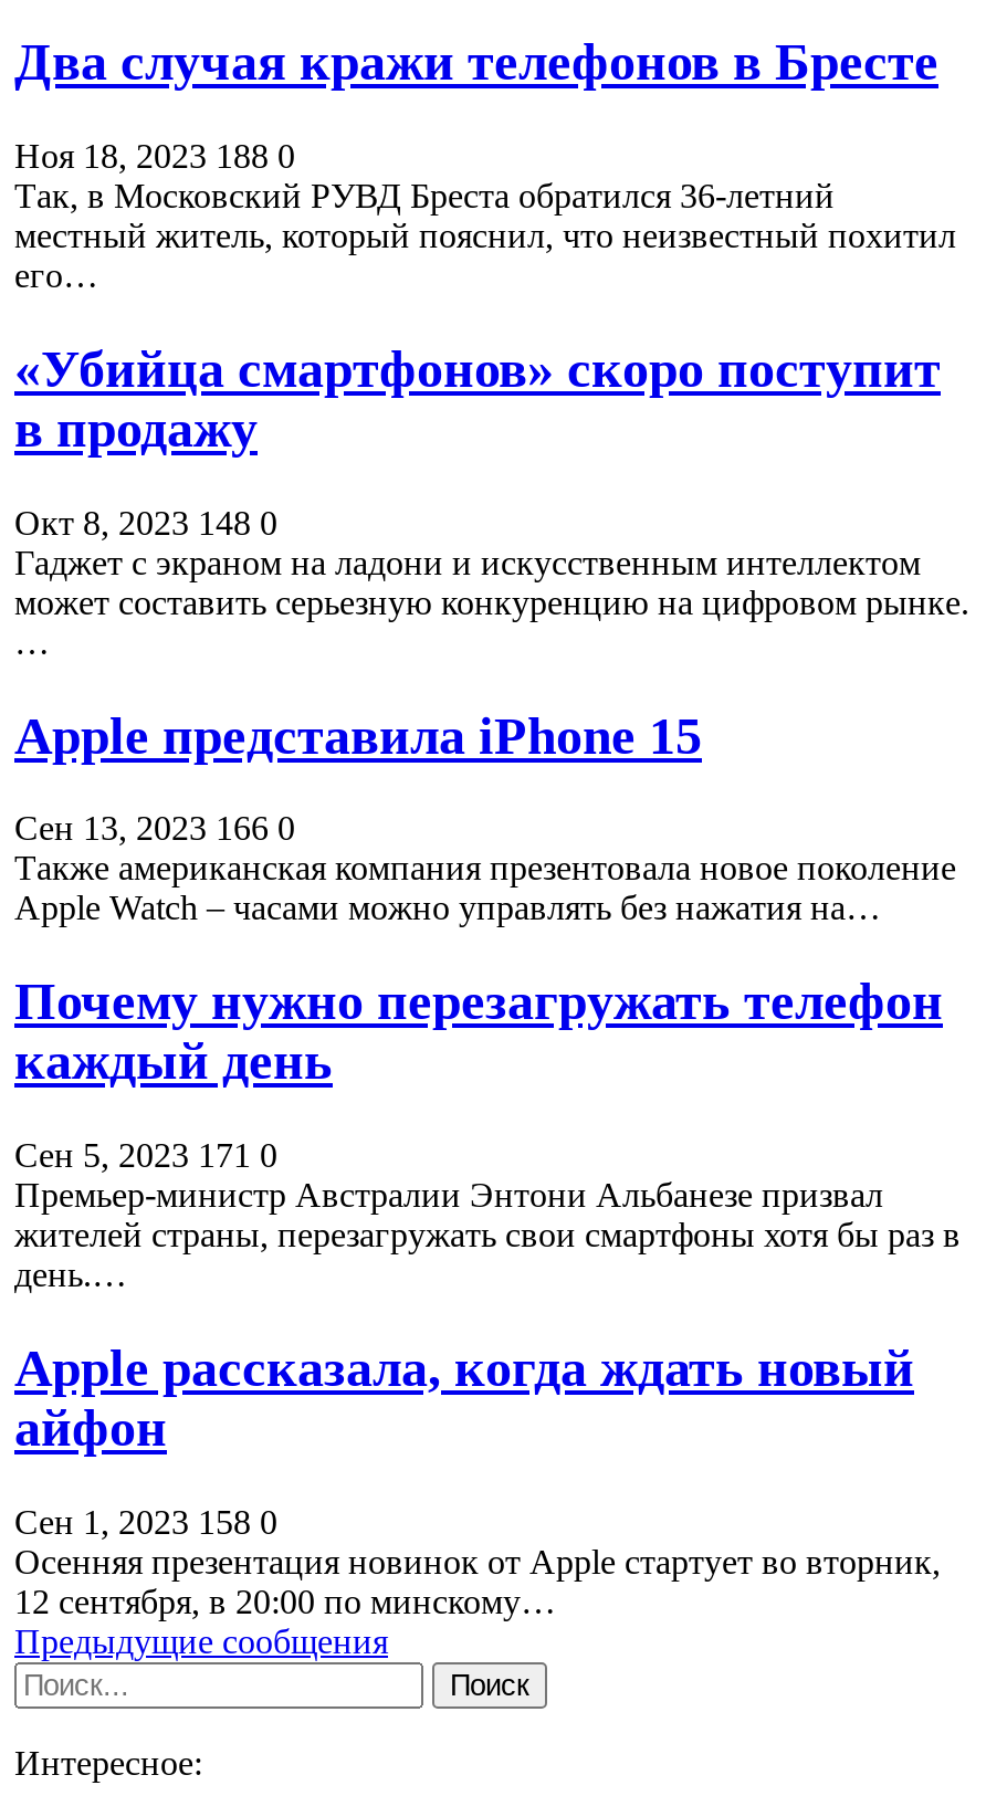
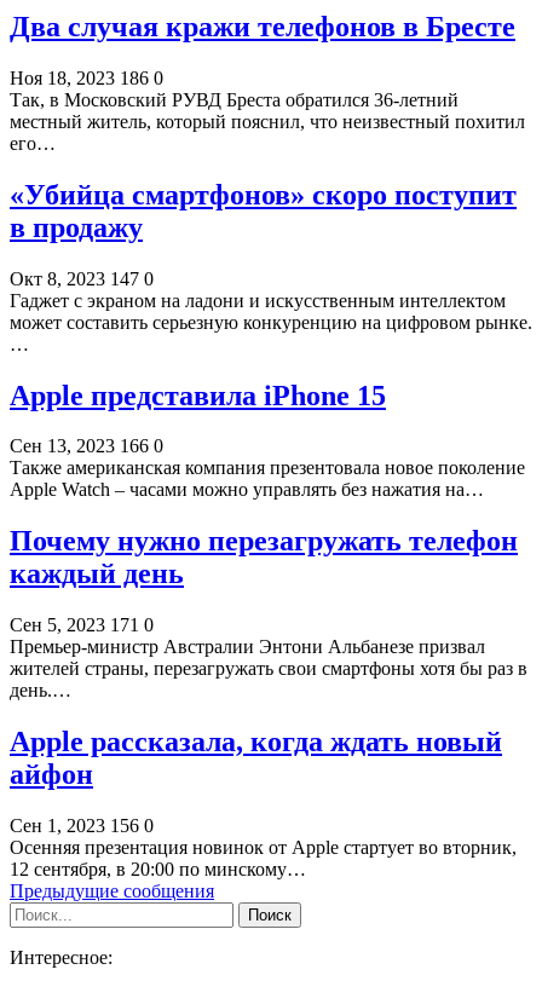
[14,137,295,174] Ноя 18, 2023 188 0 -> [10,67,163,88] Ноя 18, 2023 186 0
[14,503,277,541] Окт 8, 2023 148 0 -> [10,268,154,289] Окт 8, 2023 147 0
[14,1503,277,1541] Сен 1, 2023 158 0 -> [10,815,154,836] Сен 1, 2023 156 0

